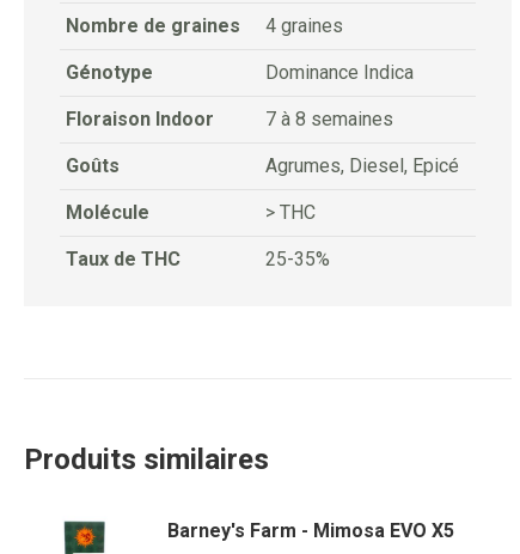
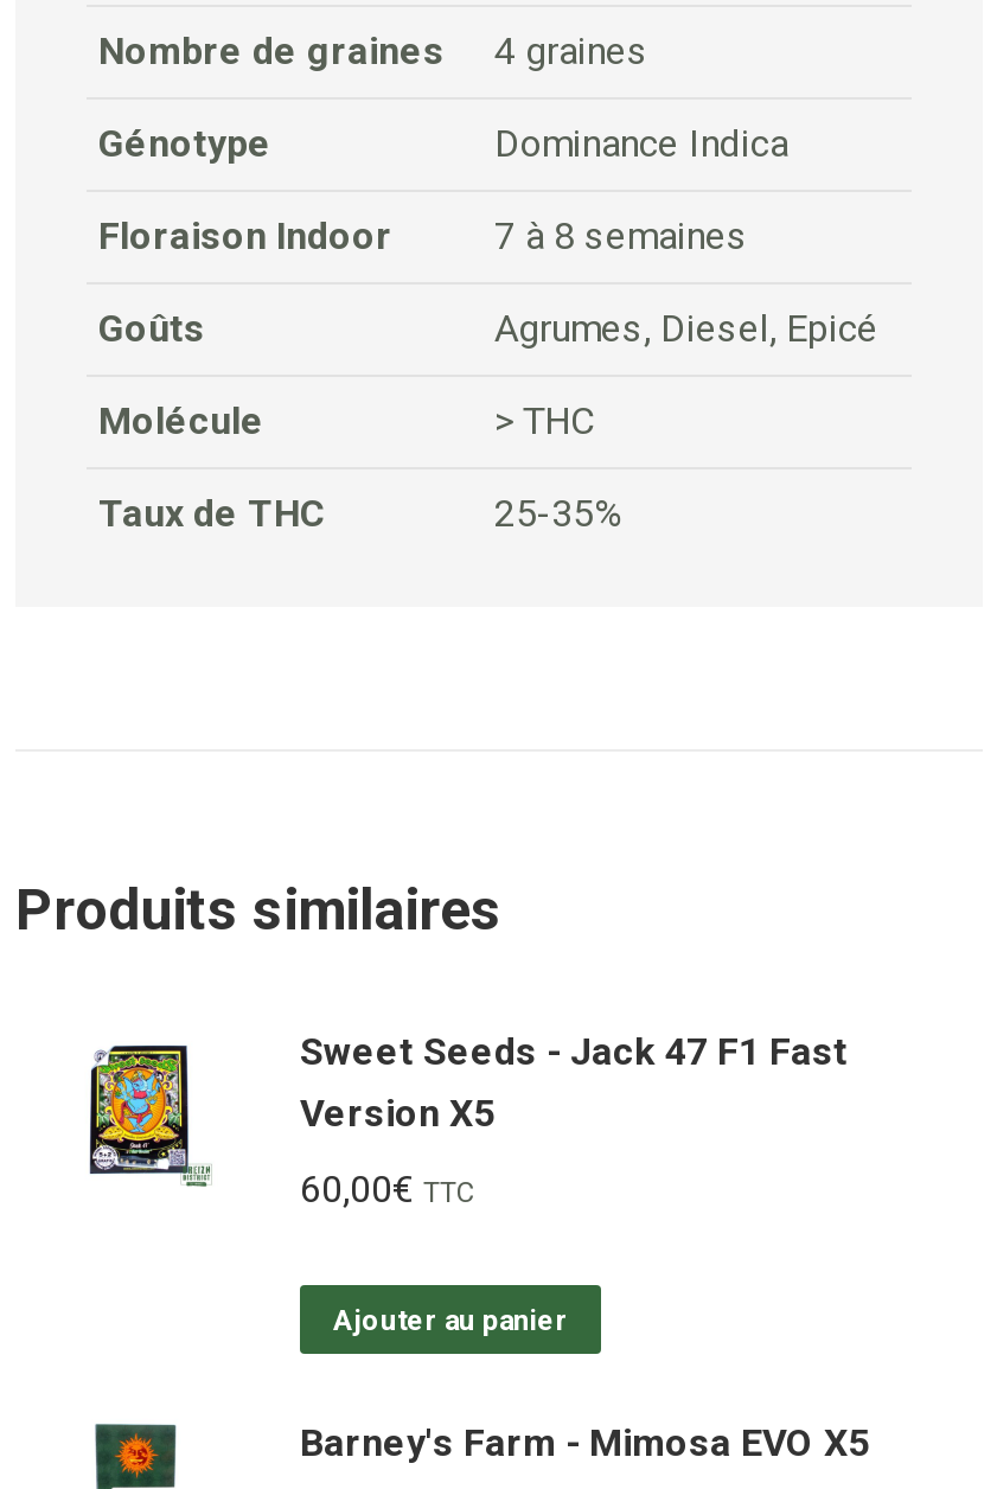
none -> [87,1030,848,1338] [image] | Sweet Seeds - Jack 47 F1 Fast | Version X5 | 60,00€ TTC | Ajouter au panier

